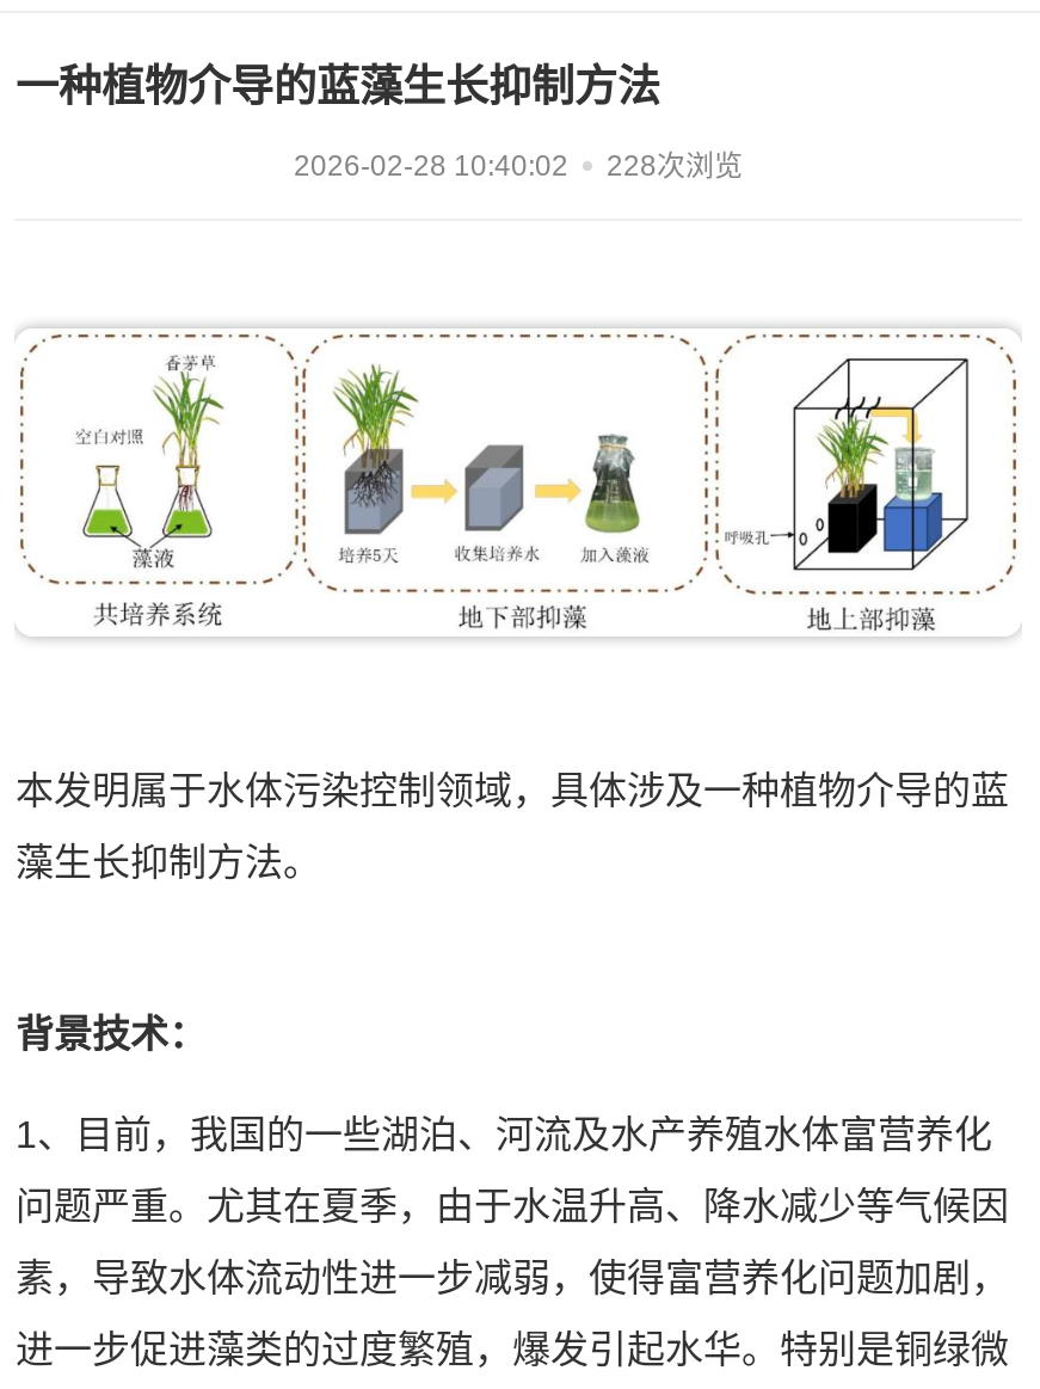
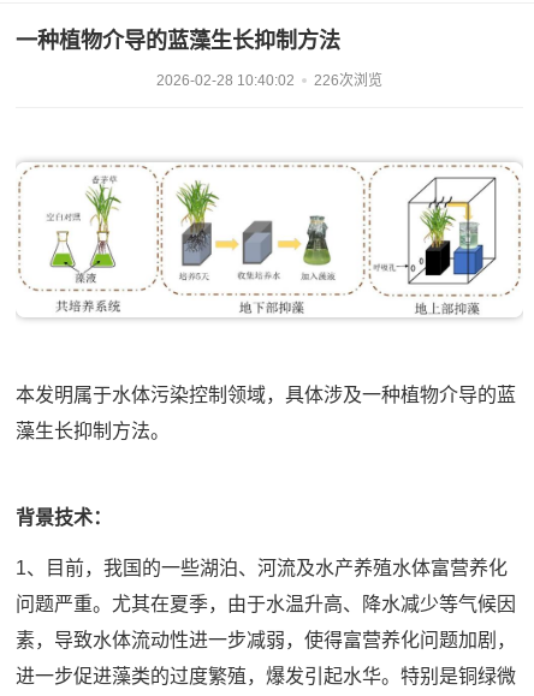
[294,149,743,183] 2026-02-28 10:40:02 228次浏览 -> [156,72,382,89] 2026-02-28 10:40:02 226次浏览

